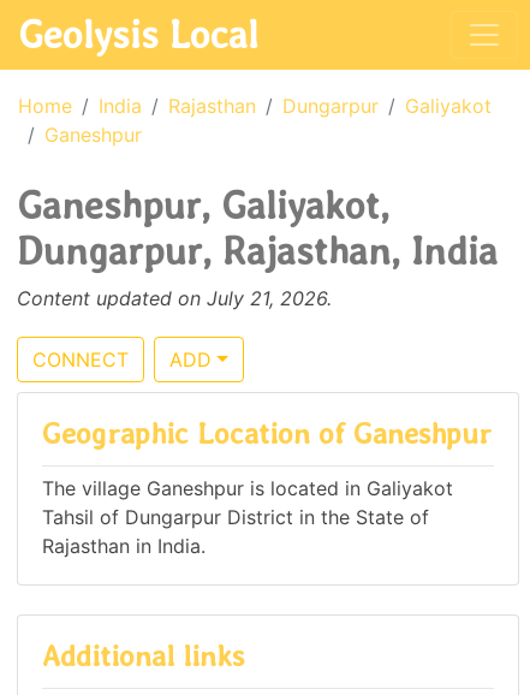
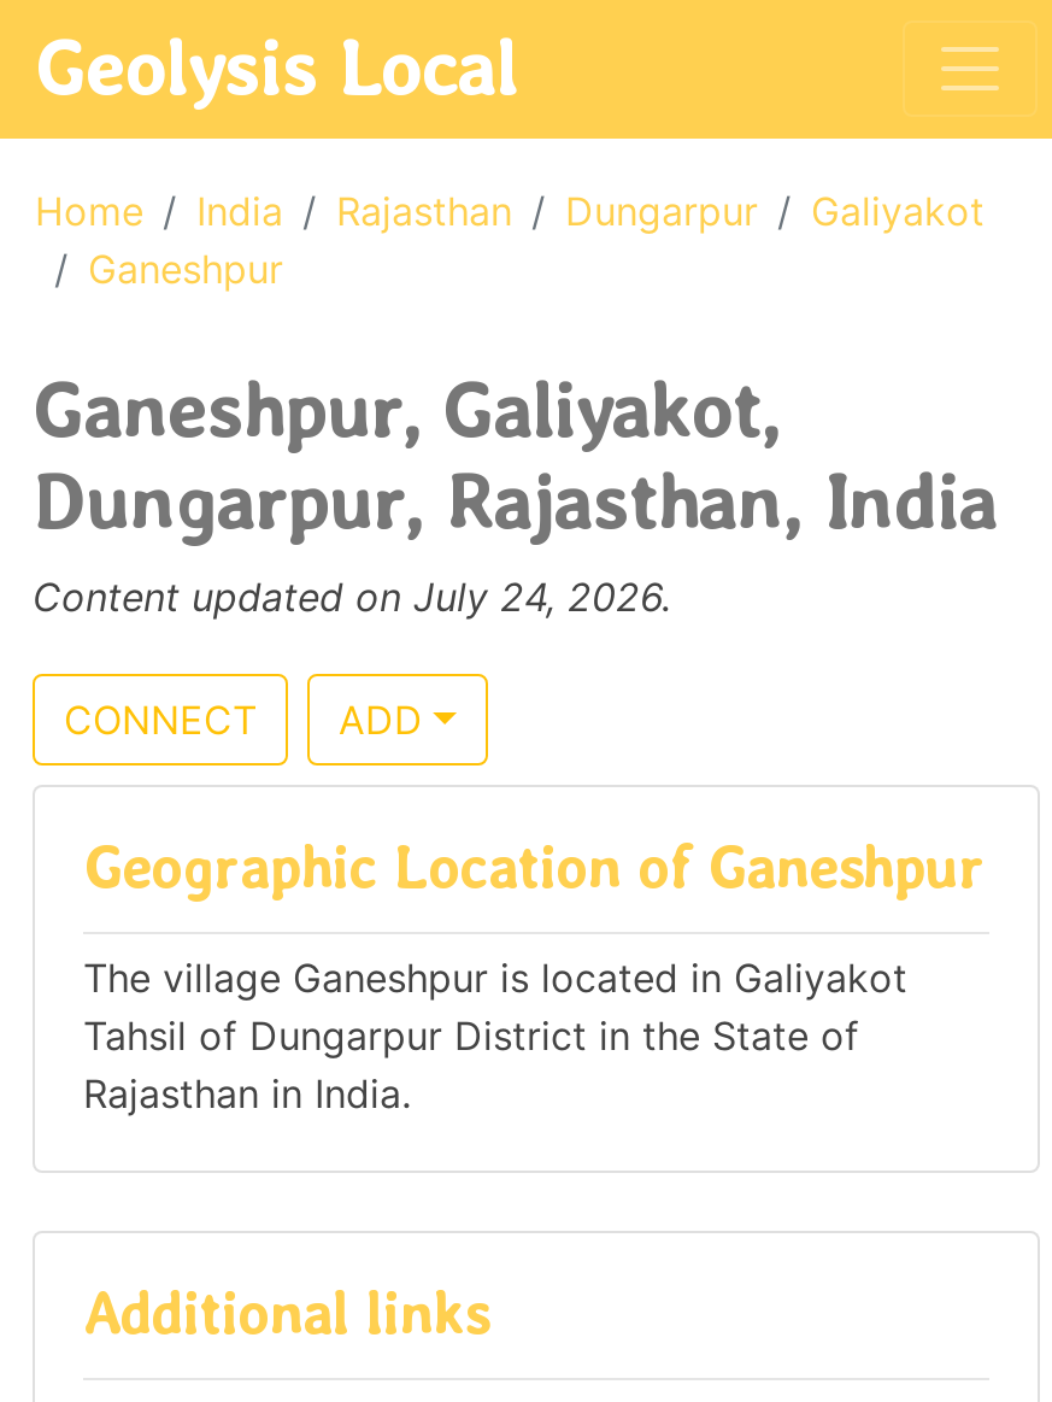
[17,286,332,310] Content updated on July 21, 2026. -> [33,573,671,621] Content updated on July 24, 2026.

